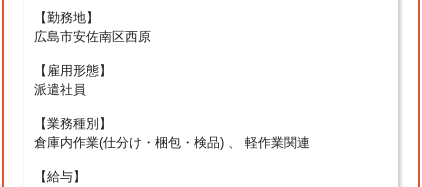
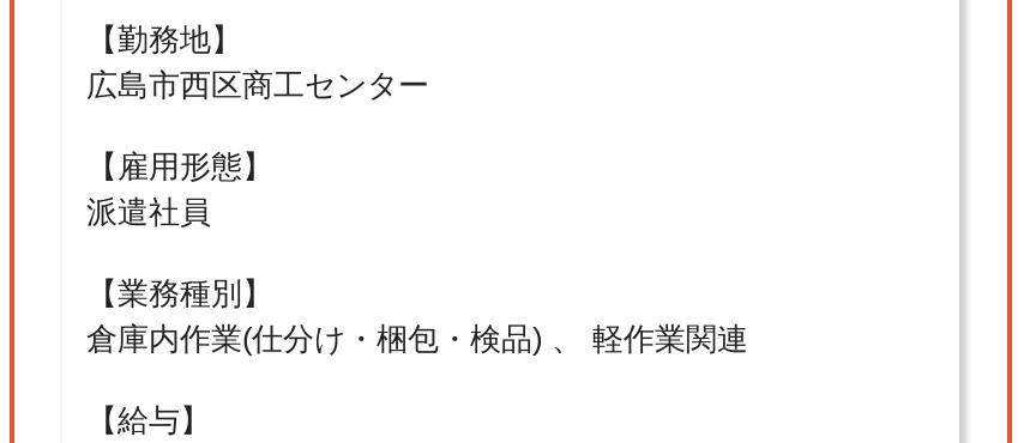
[34,29,151,44] 広島市安佐南区西原 -> [86,66,429,102] 広島市西区商工センター

